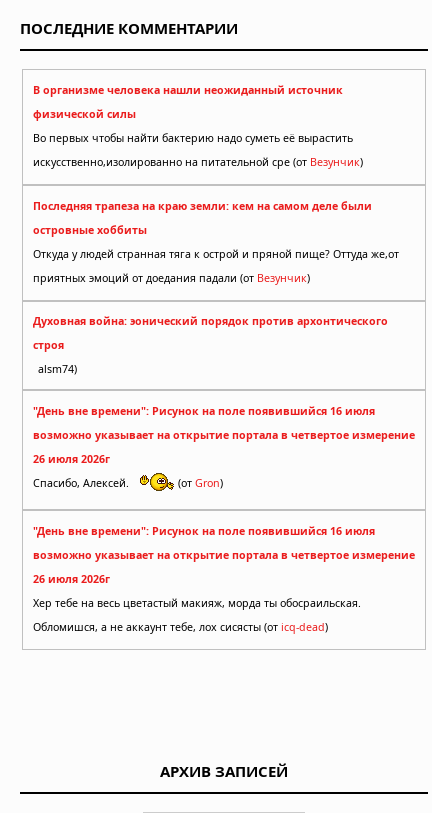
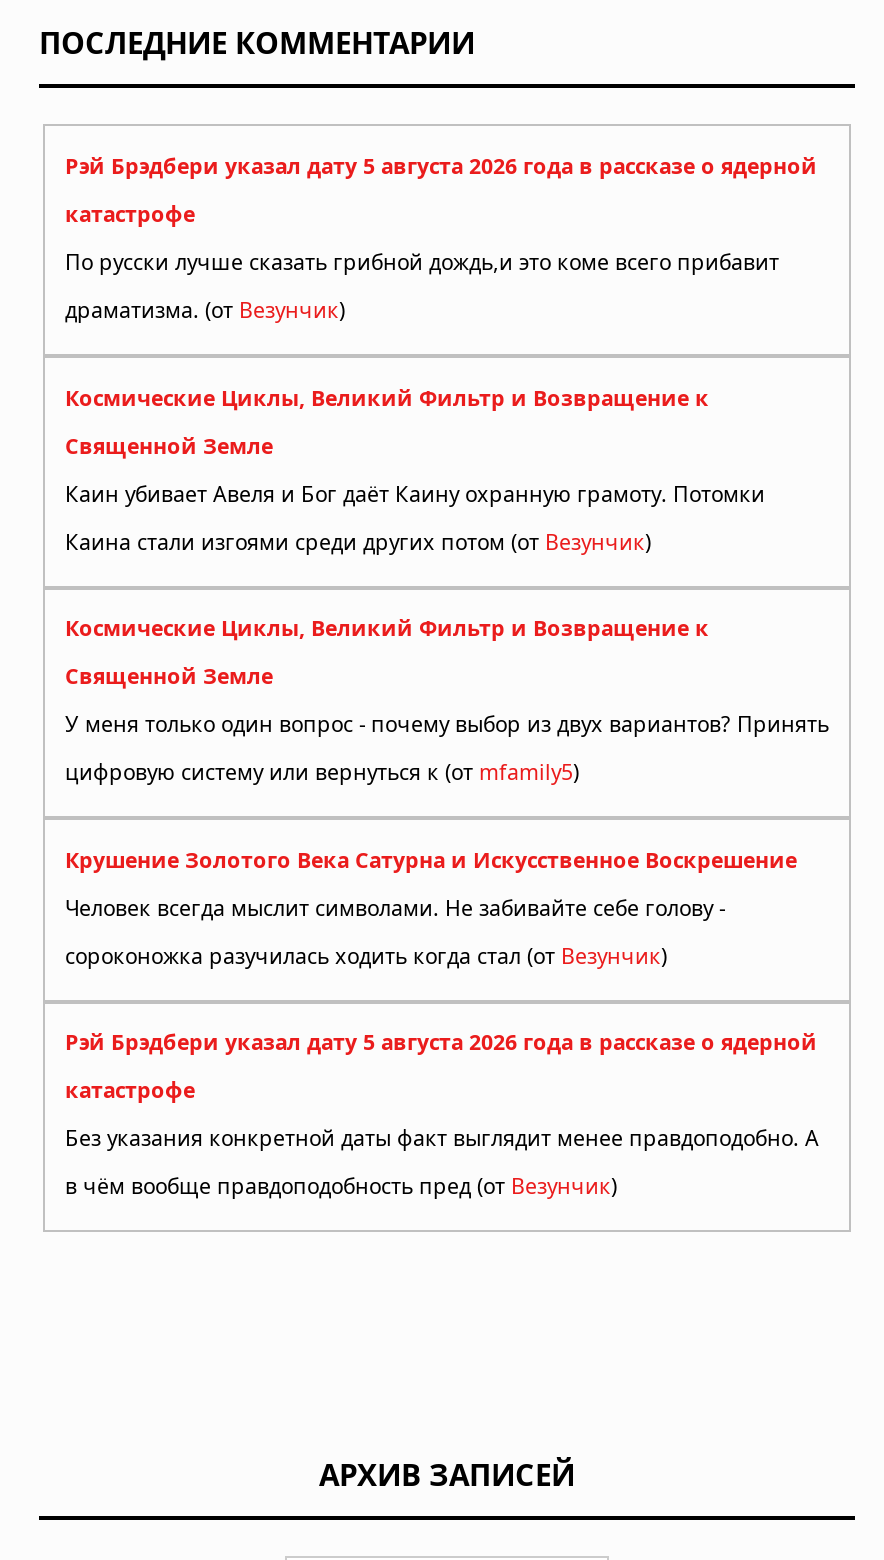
[33,83,415,634] В организме человека нашли неожиданный источник | физической силы | Во первых чтобы найти бактерию надо суметь её вырастить | искусственно,изолированно на питательной сре (от Везунчик) | Последняя трапеза на краю земли: кем на самом деле были | островные хоббиты | Откуда у людей странная тяга к острой и пряной пище? Оттуда же,от | приятных эмоций от доедания падали (от Везунчик) | Духовная война: эонический порядок против архонтического | строя | alsm74) | "День вне времени": Рисунок на поле появившийся 16 июля | возможно указывает на открытие портала в четвертое измерение | 26 июля 2026г | Спасибо, Алексей. | (от Gron) | "День вне времени": Рисунок на поле появившийся 16 июля | возможно указывает на открытие портала в четвертое измерение | 26 июля 2026г | Хер тебе на весь цветастый макияж, морда ты обосраильская. | Обломишся, а не аккаунт тебе, лох сисясты (от icq-dead) -> [65,152,829,1201] Рэй Брэдбери указал дату 5 августа 2026 года в рассказе о ядерной | катастрофе | По русски лучше сказать грибной дождь,и это коме всего прибавит | драматизма. (от Везунчик) | Космические Циклы, Великий Фильтр и Возвращение к | Священной Земле | Каин убивает Авеля и Бог даёт Каину охранную грамоту. Потомки | Каина стали изгоями среди других потом (от Везунчик) | Космические Циклы, Великий Фильтр и Возвращение к | Священной Земле | У меня только один вопрос - почему выбор из двух вариантов? Принять | цифровую систему или вернуться к (от mfamily5) | Крушение Золотого Века Сатурна и Искусственное Воскрешение | Человек всегда мыслит символами. Не забивайте себе голову - | сороконожка разучилась ходить когда стал (от Везунчик) | Рэй Брэдбери указал дату 5 августа 2026 года в рассказе о ядерной | катастрофе | Без указания конкретной даты факт выглядит менее правдоподобно. А | в чём вообще правдоподобность пред (от Везунчик)

